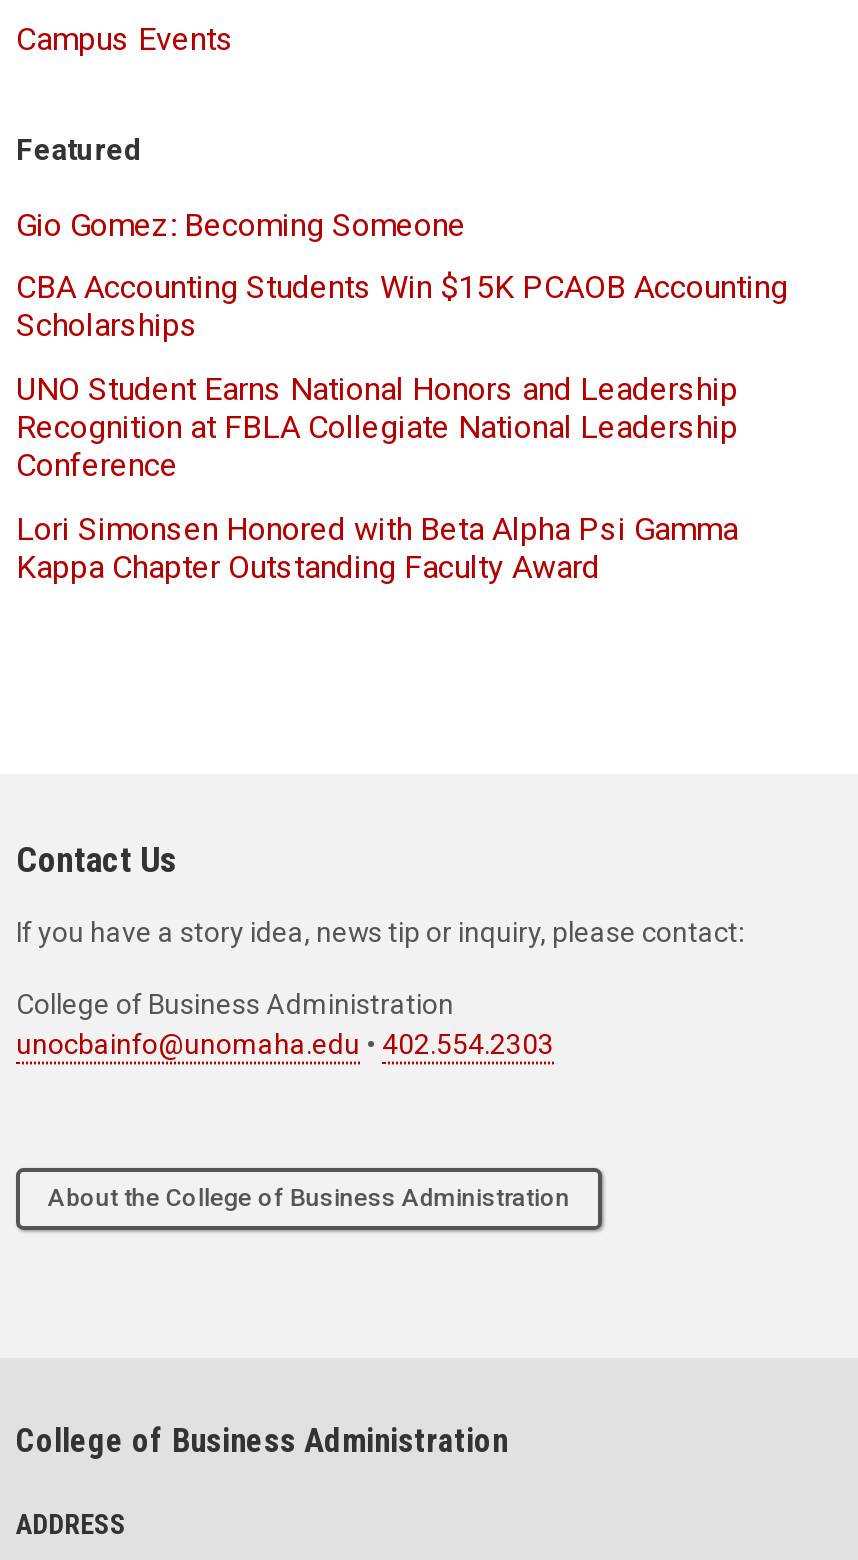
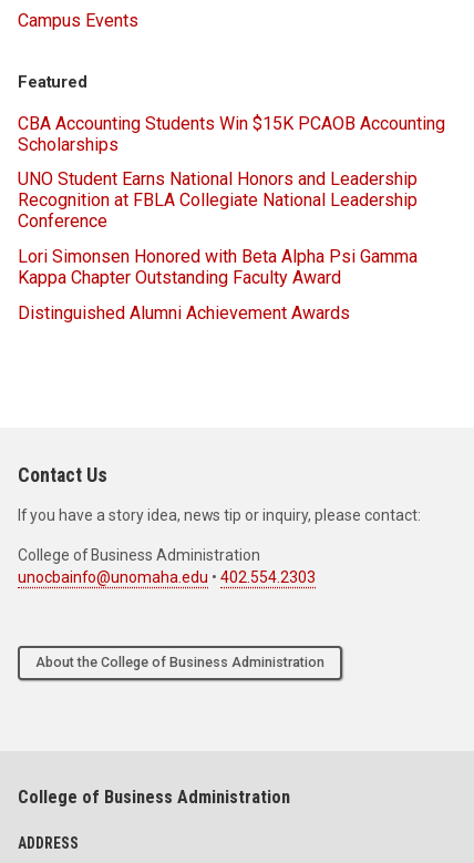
[16,205,466,243] Gio Gomez: Becoming Someone -> none
moved [16,269,788,586] -> [18,113,445,288]: CBA Accounting Students Win $15K PCAOB Accounting | Scholarships | UNO Student Earns National Honors and Leadership | Recognition at FBLA Collegiate National Leadership | Conference | Lori Simonsen Honored with Beta Alpha Psi Gamma | Kappa Chapter Outstanding Faculty Award
none -> [18,302,350,323] Distinguished Alumni Achievement Awards

